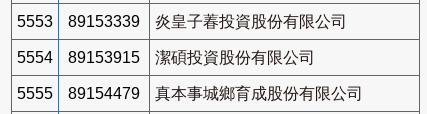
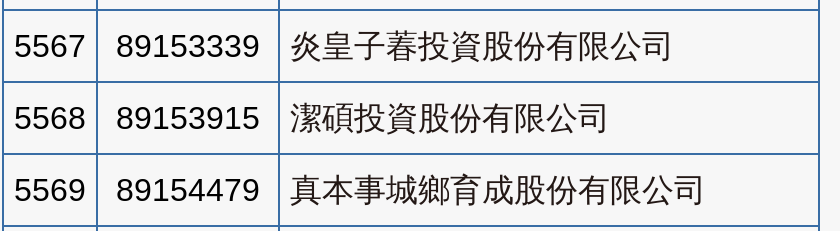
[17,13,347,30] 5553 89153339 炎皇子萶投資股份有限公司 -> [14,29,674,63] 5567 89153339 炎皇子萶投資股份有限公司
[17,49,315,66] 5554 89153915 潔碩投資股份有限公司 -> [14,101,610,135] 5568 89153915 潔碩投資股份有限公司
[17,85,363,102] 5555 89154479 真本事城鄉育成股份有限公司 -> [14,173,706,207] 5569 89154479 真本事城鄉育成股份有限公司

